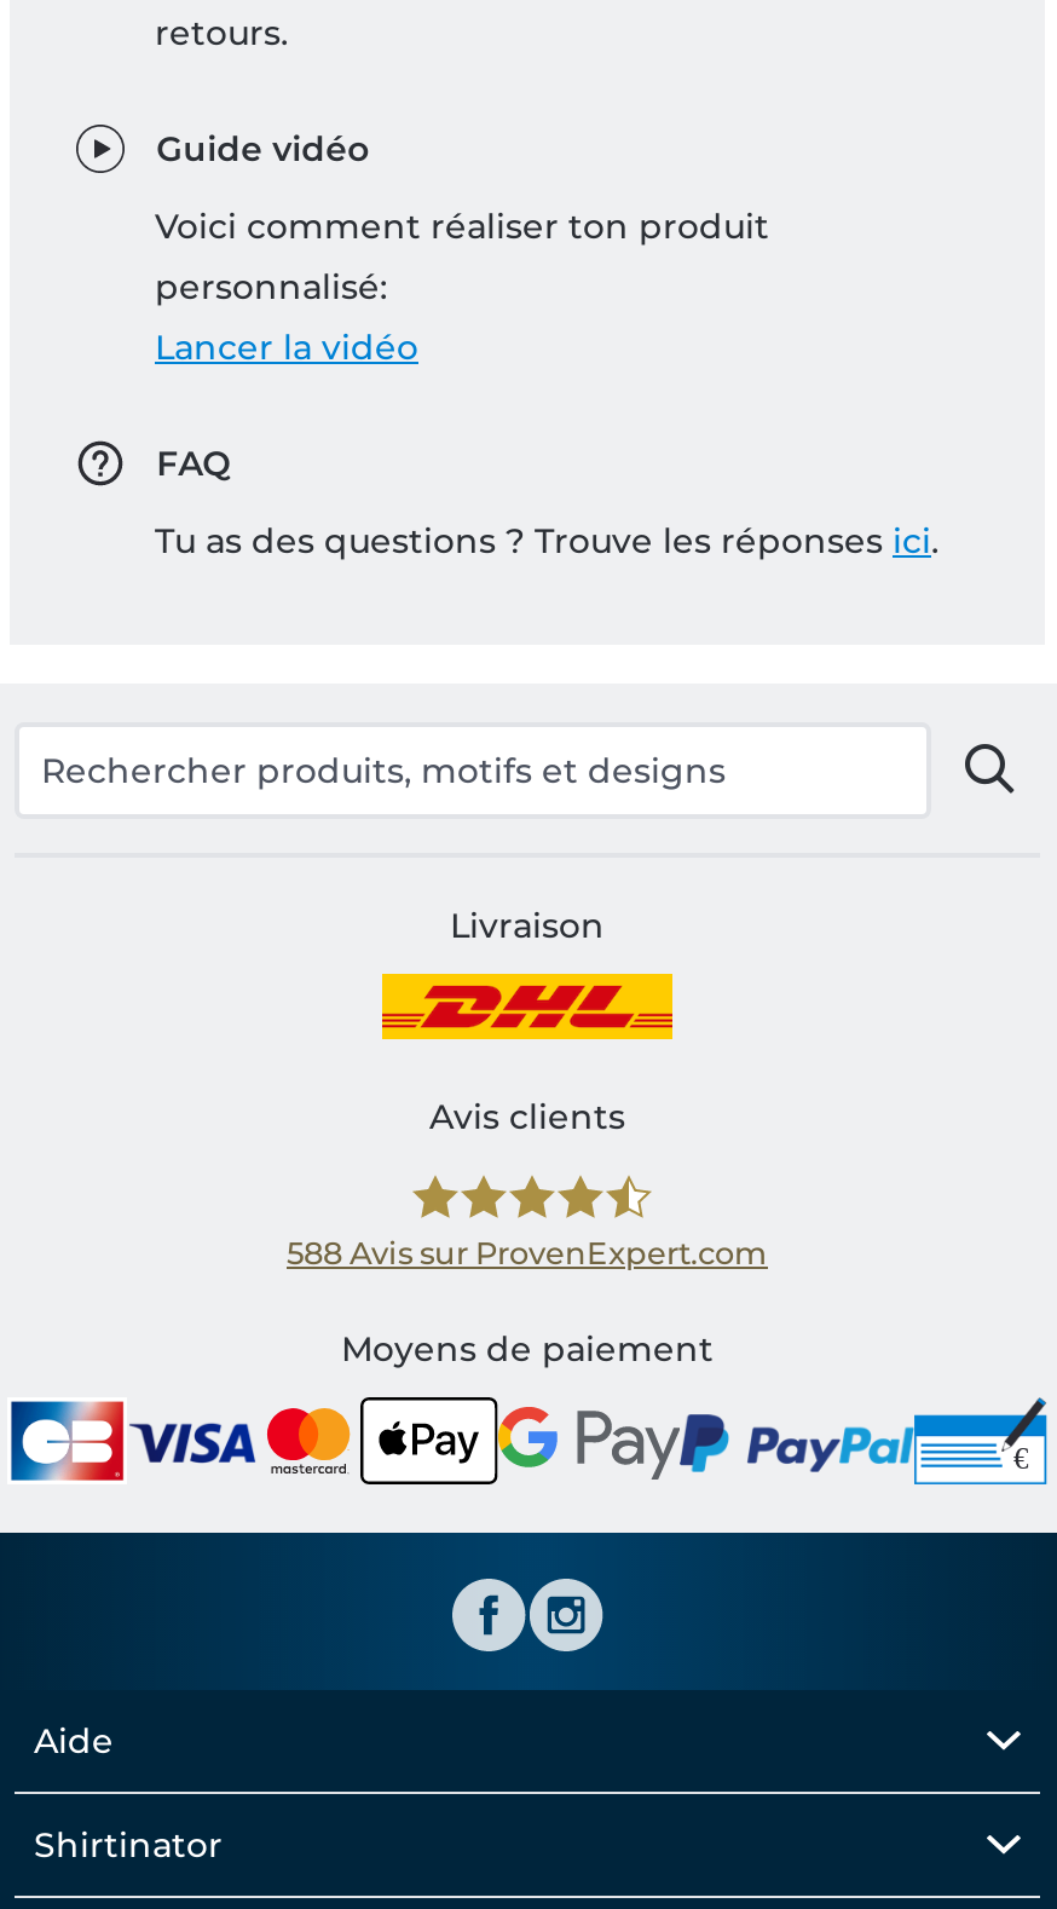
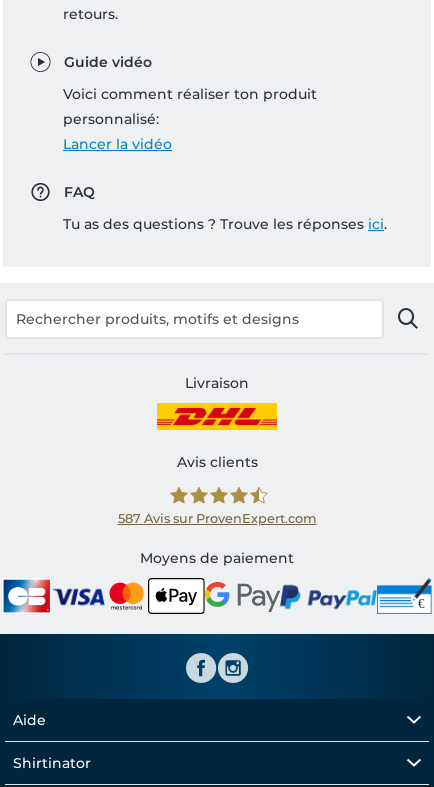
[287,1236,768,1272] 588 Avis sur ProvenExpert.com -> [117,511,316,526] 587 Avis sur ProvenExpert.com

